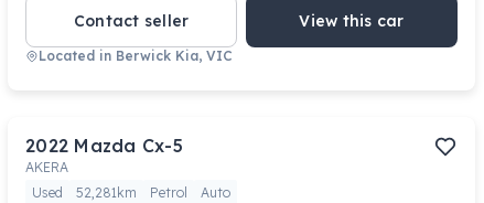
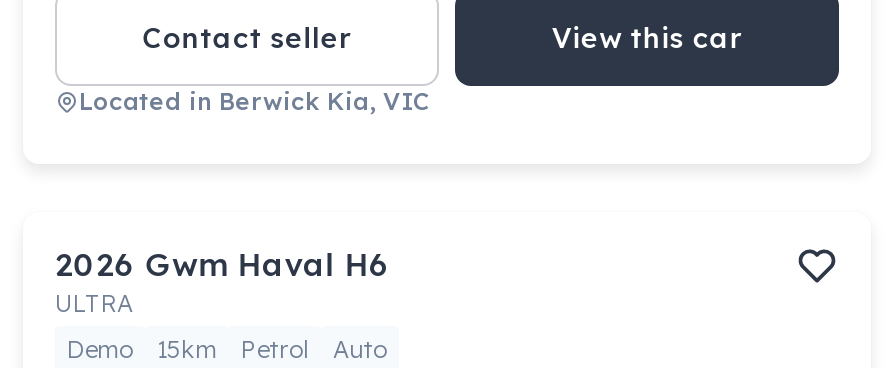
[25,135,183,175] 2022 Mazda Cx-5 | AKERA -> [55,244,390,318] 2026 Gwm Haval H6 | ULTRA
[32,184,137,201] Used | 52,281km -> [67,334,217,364] Demo | 15km

